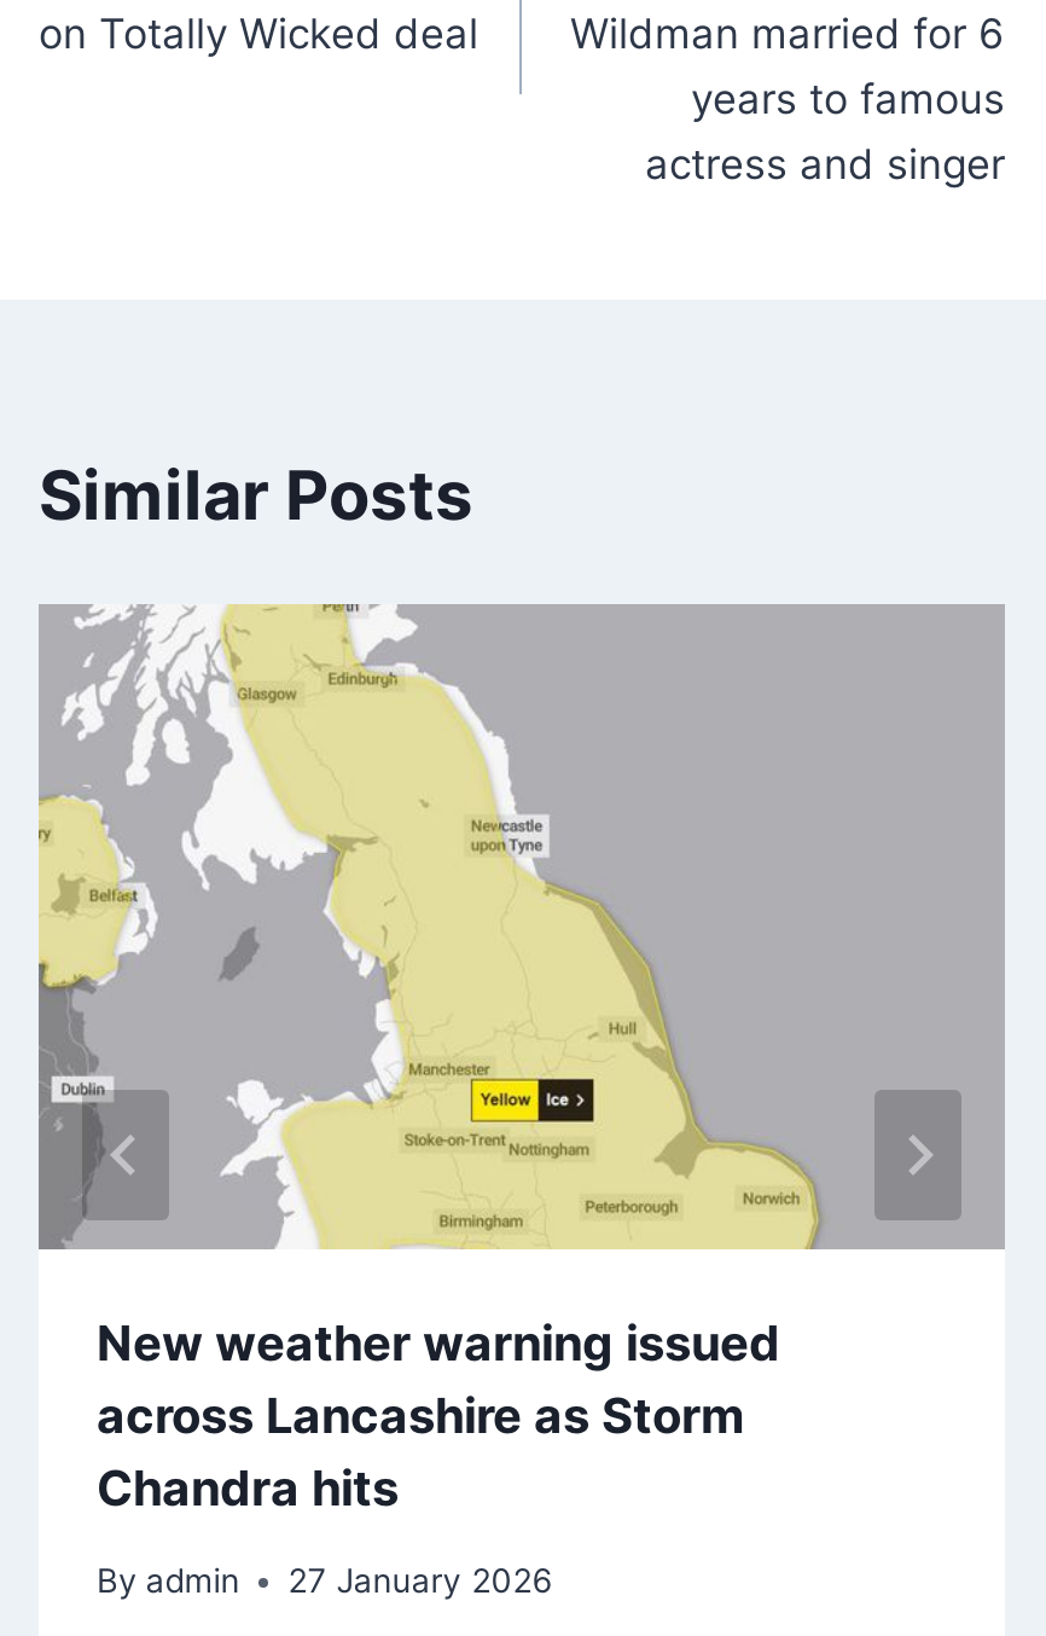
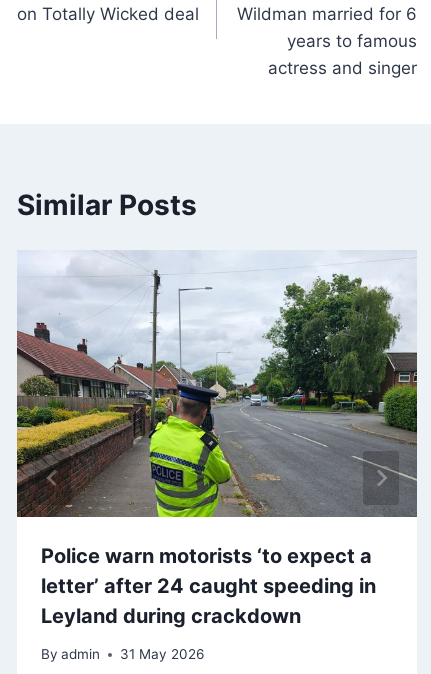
[36,602,1005,1516] [image] | New weather warning issued | across Lancashire as Storm | Chandra hits -> [16,250,417,627] [image] | Police warn motorists ‘to expect a | letter’ after 24 caught speeding in | Leyland during crackdown
[97,1561,551,1600] By admin 27 January 2026 -> [41,646,204,662] By admin 31 May 2026

